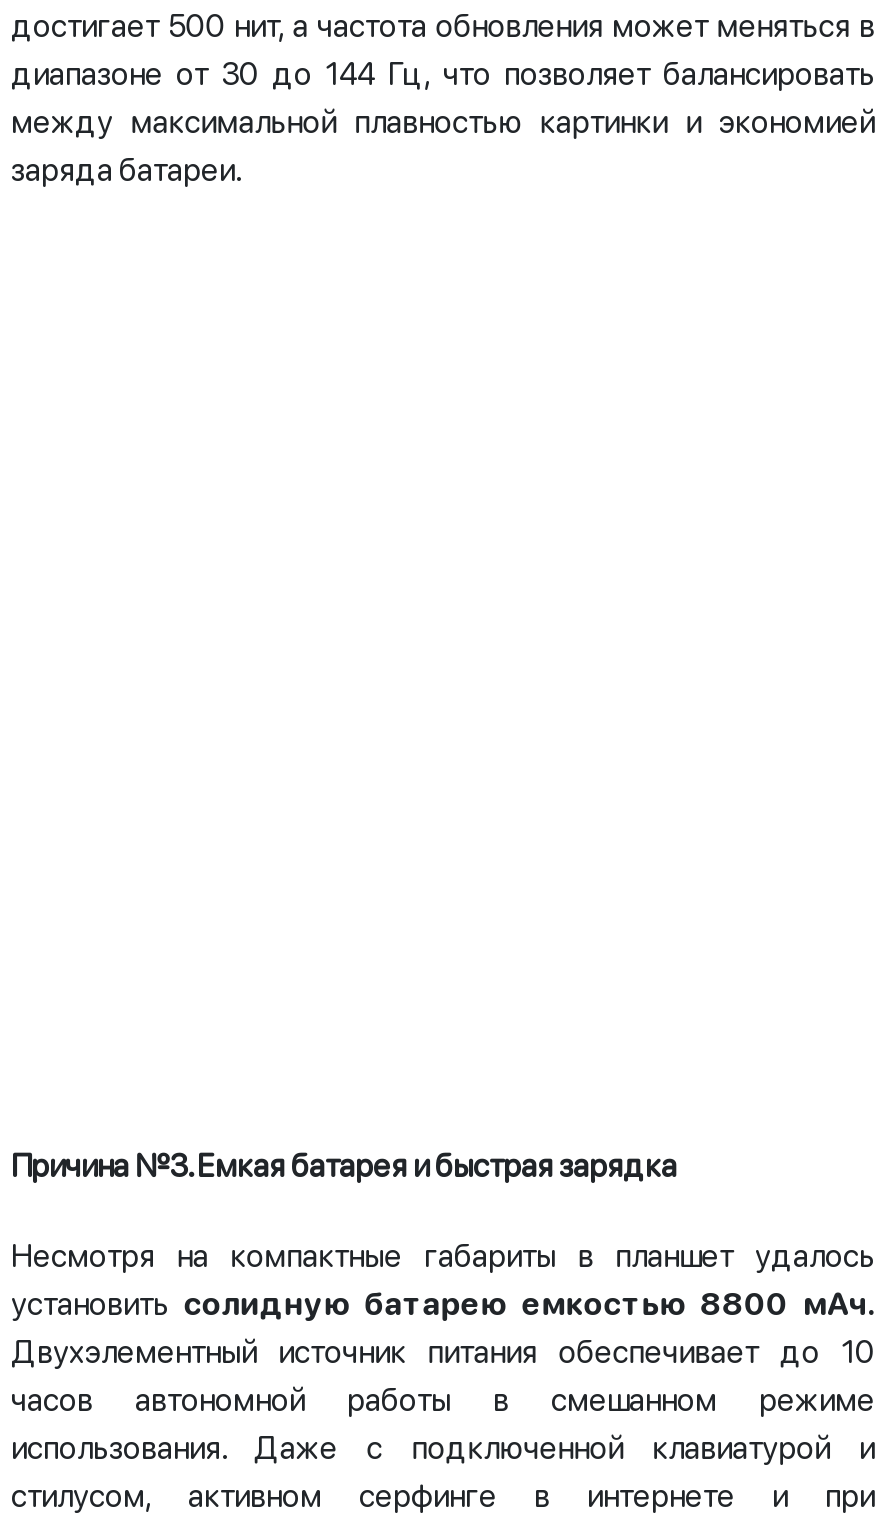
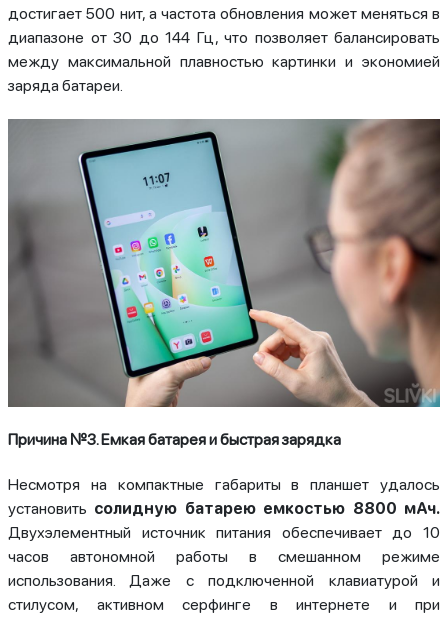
none -> [7,118,441,408] [image]

